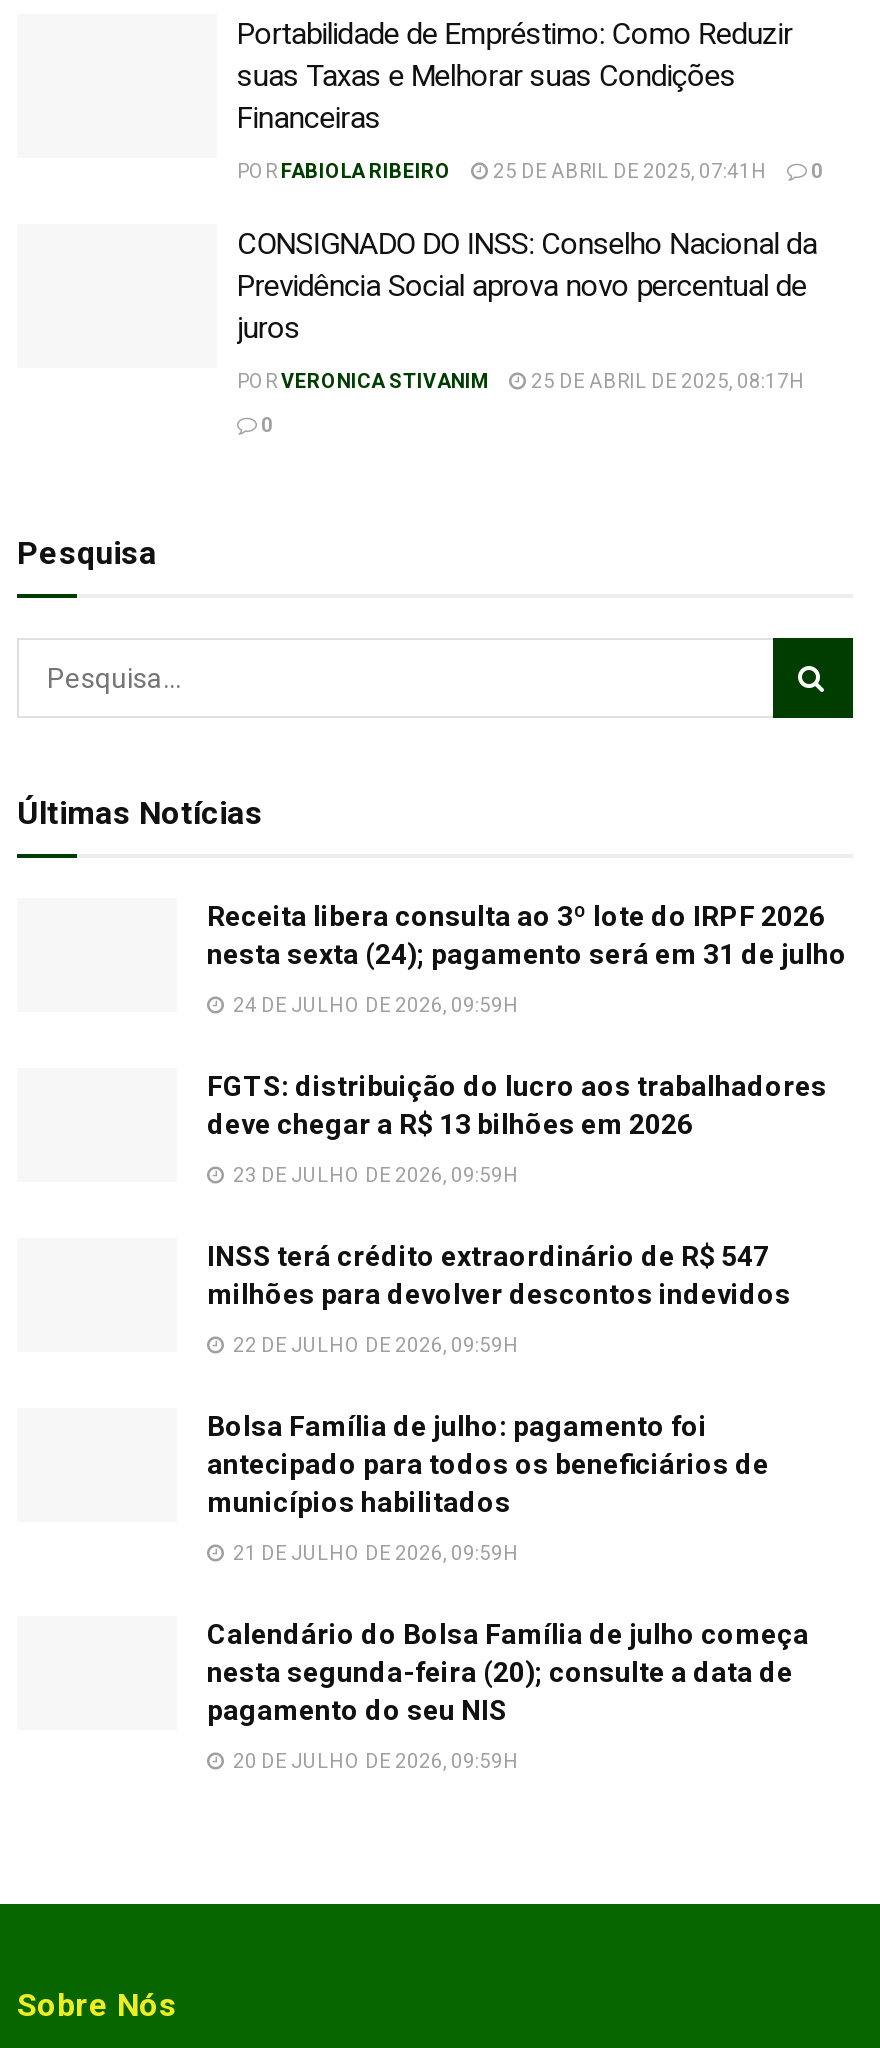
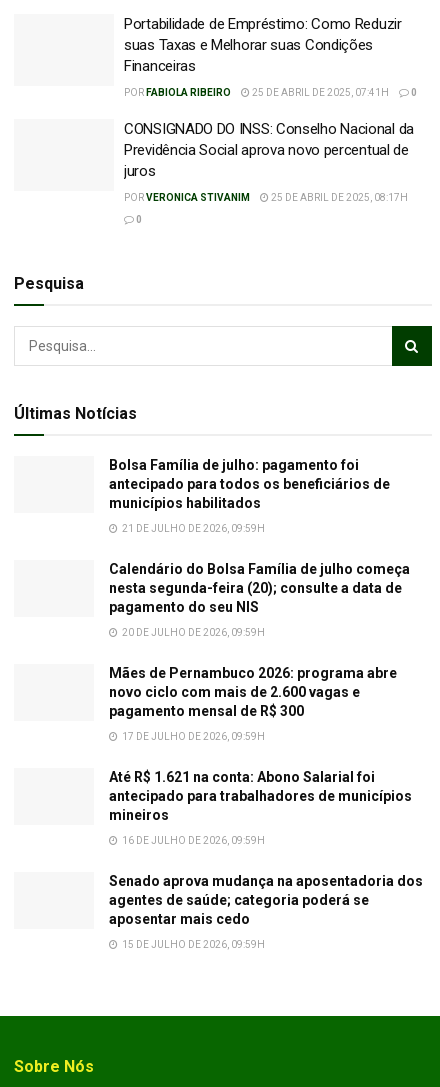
[207,900,847,1356] Receita libera consulta ao 3º lote do IRPF 2026 | nesta sexta (24); pagamento será em 31 de julho | 24 DE JULHO DE 2026, 09:59H | FGTS: distribuição do lucro aos trabalhadores | deve chegar a R$ 13 bilhões em 2026 | 23 DE JULHO DE 2026, 09:59H | INSS terá crédito extraordinário de R$ 547 | milhões para devolver descontos indevidos | 22 DE JULHO DE 2026, 09:59H -> none
moved [207,1410,809,1772] -> [109,457,410,638]: Bolsa Família de julho: pagamento foi | antecipado para todos os beneficiários de | municípios habilitados | 21 DE JULHO DE 2026, 09:59H | Calendário do Bolsa Família de julho começa | nesta segunda-feira (20); consulte a data de | pagamento do seu NIS | 20 DE JULHO DE 2026, 09:59H
none -> [109,665,423,950] Mães de Pernambuco 2026: programa abre | novo ciclo com mais de 2.600 vagas e | pagamento mensal de R$ 300 | 17 DE JULHO DE 2026, 09:59H | Até R$ 1.621 na conta: Abono Salarial foi | antecipado para trabalhadores de municípios | mineiros | 16 DE JULHO DE 2026, 09:59H | Senado aprova mudança na aposentadoria dos | agentes de saúde; categoria poderá se | aposentar mais cedo | 15 DE JULHO DE 2026, 09:59H

